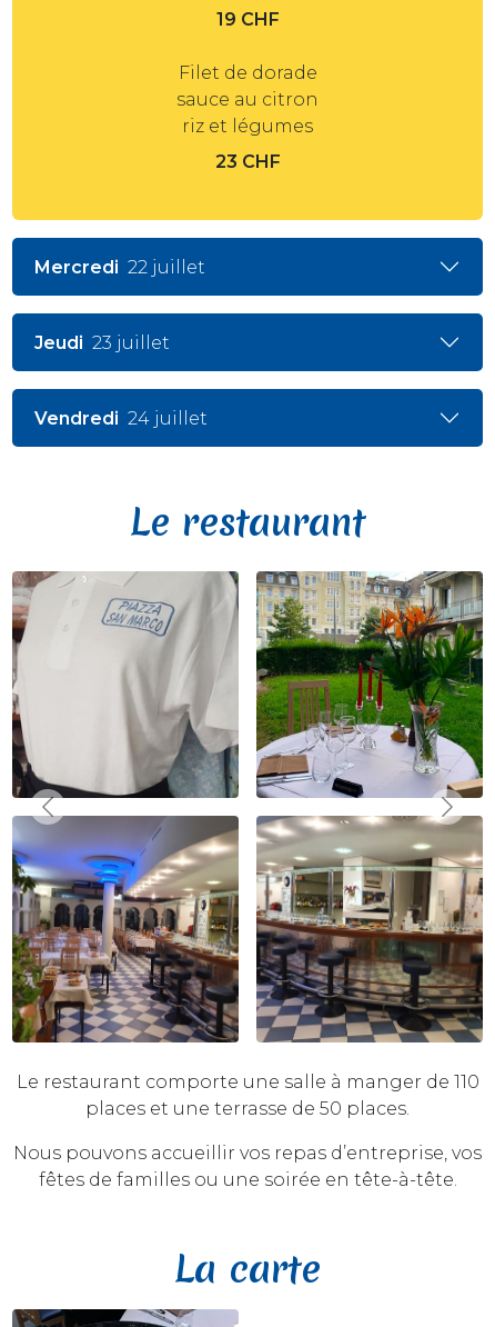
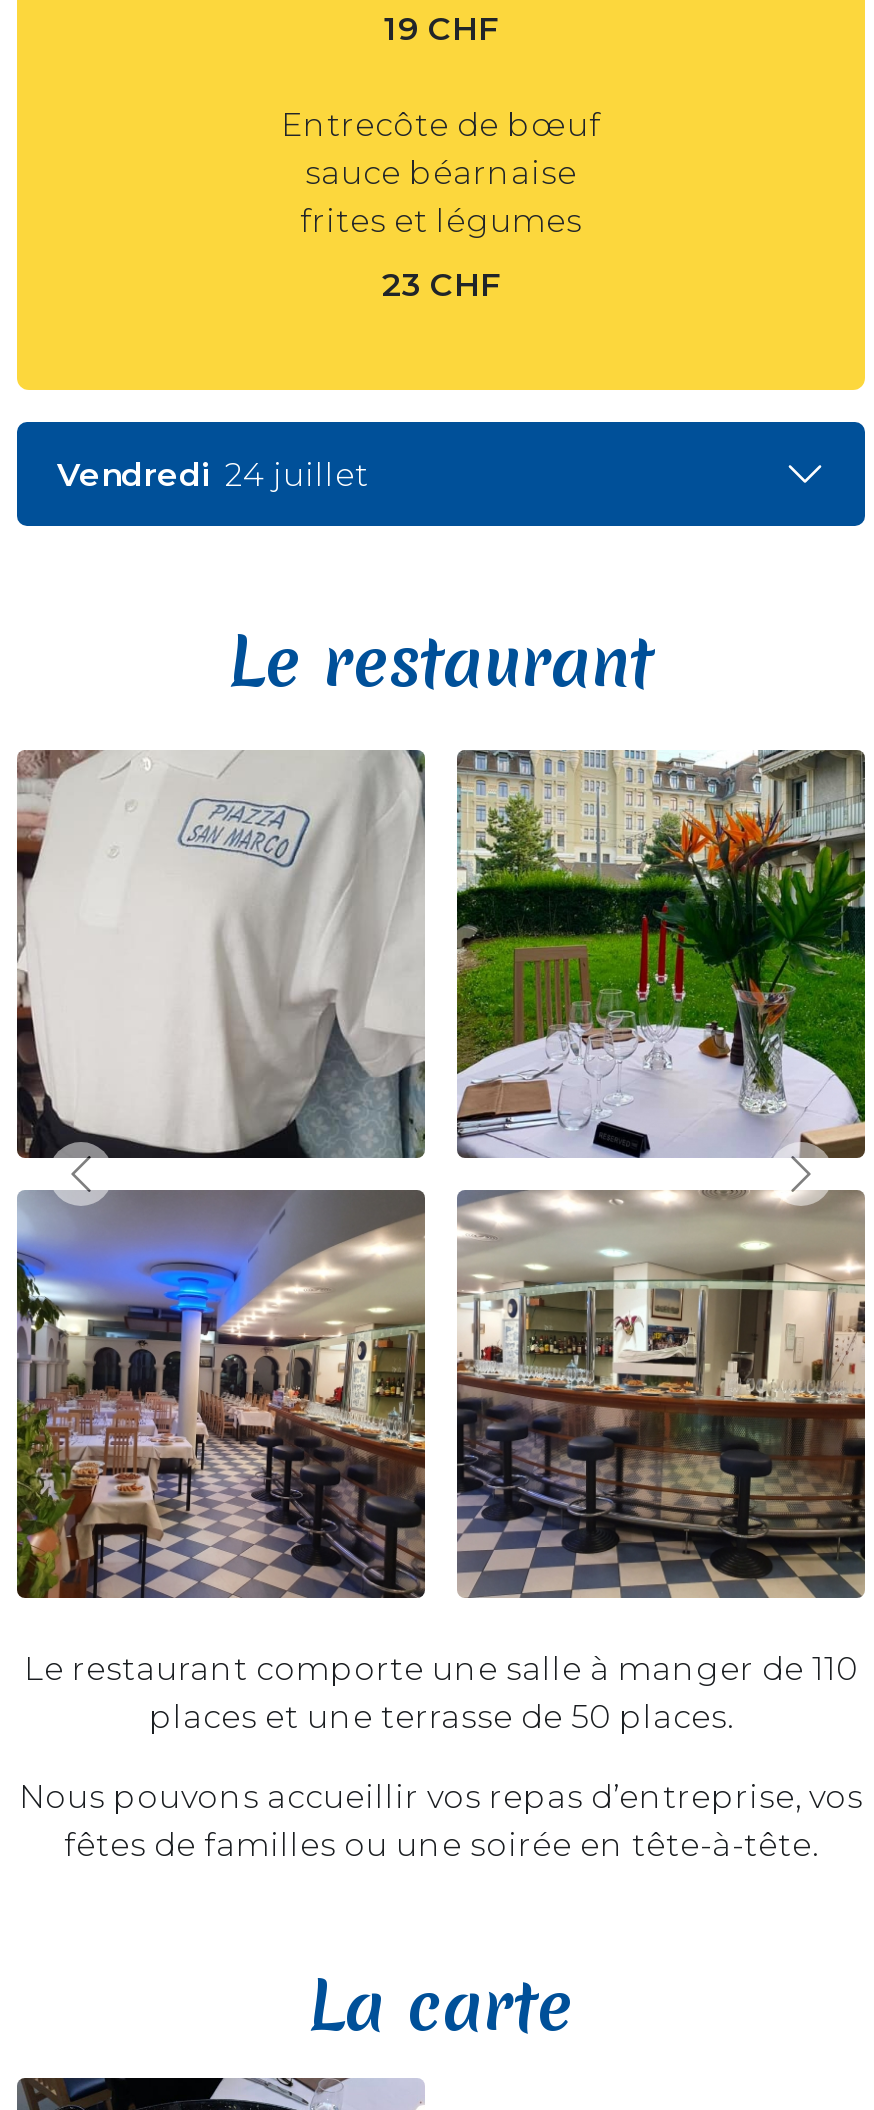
[176,62,319,137] Filet de dorade | sauce au citron | riz et légumes -> [281,106,601,240] Entrecôte de bœuf | sauce béarnaise | frites et légumes
[34,256,205,277] Mercredi 22 juillet -> none
[34,332,170,353] Jeudi 23 juillet -> none

